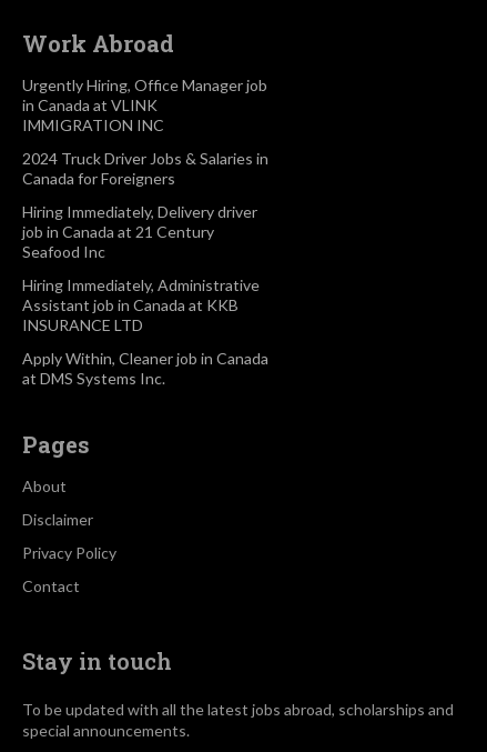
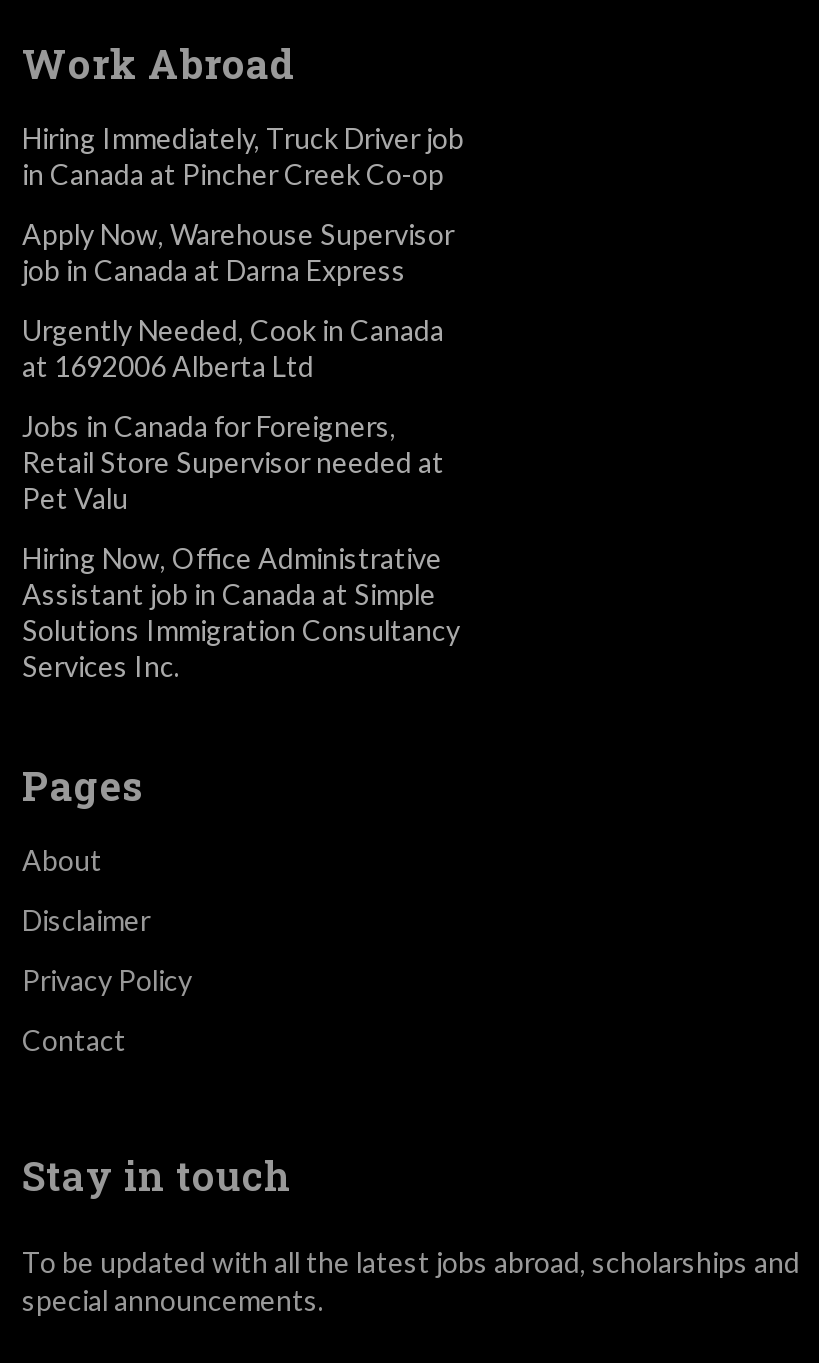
[22,76,267,134] Urgently Hiring, Office Manager job | in Canada at VLINK | IMMIGRATION INC -> [22,121,464,191] Hiring Immediately, Truck Driver job | in Canada at Pincher Creek Co-op
[22,149,268,188] 2024 Truck Driver Jobs & Salaries in | Canada for Foreigners -> [22,217,454,287] Apply Now, Warehouse Supervisor | job in Canada at Darna Express
[22,202,257,261] Hiring Immediately, Delivery driver | job in Canada at 21 Century | Seafood Inc -> [22,313,444,383] Urgently Needed, Cook in Canada | at 1692006 Alberta Ltd
[22,275,260,334] Hiring Immediately, Administrative | Assistant job in Canada at KKB | INSURANCE LTD -> [22,409,444,515] Jobs in Canada for Foreigners, | Retail Store Supervisor needed at | Pet Valu
[22,349,268,388] Apply Within, Cleaner job in Canada | at DMS Systems Inc. -> [22,541,460,683] Hiring Now, Office Administrative | Assistant job in Canada at Simple | Solutions Immigration Consultancy | Services Inc.

